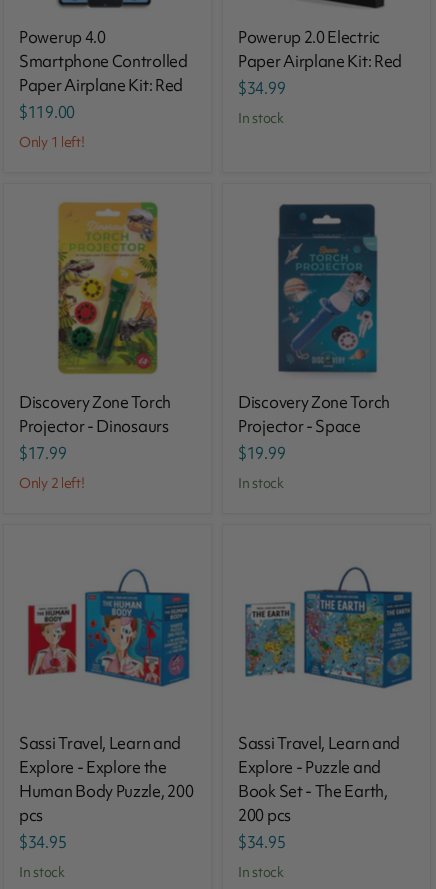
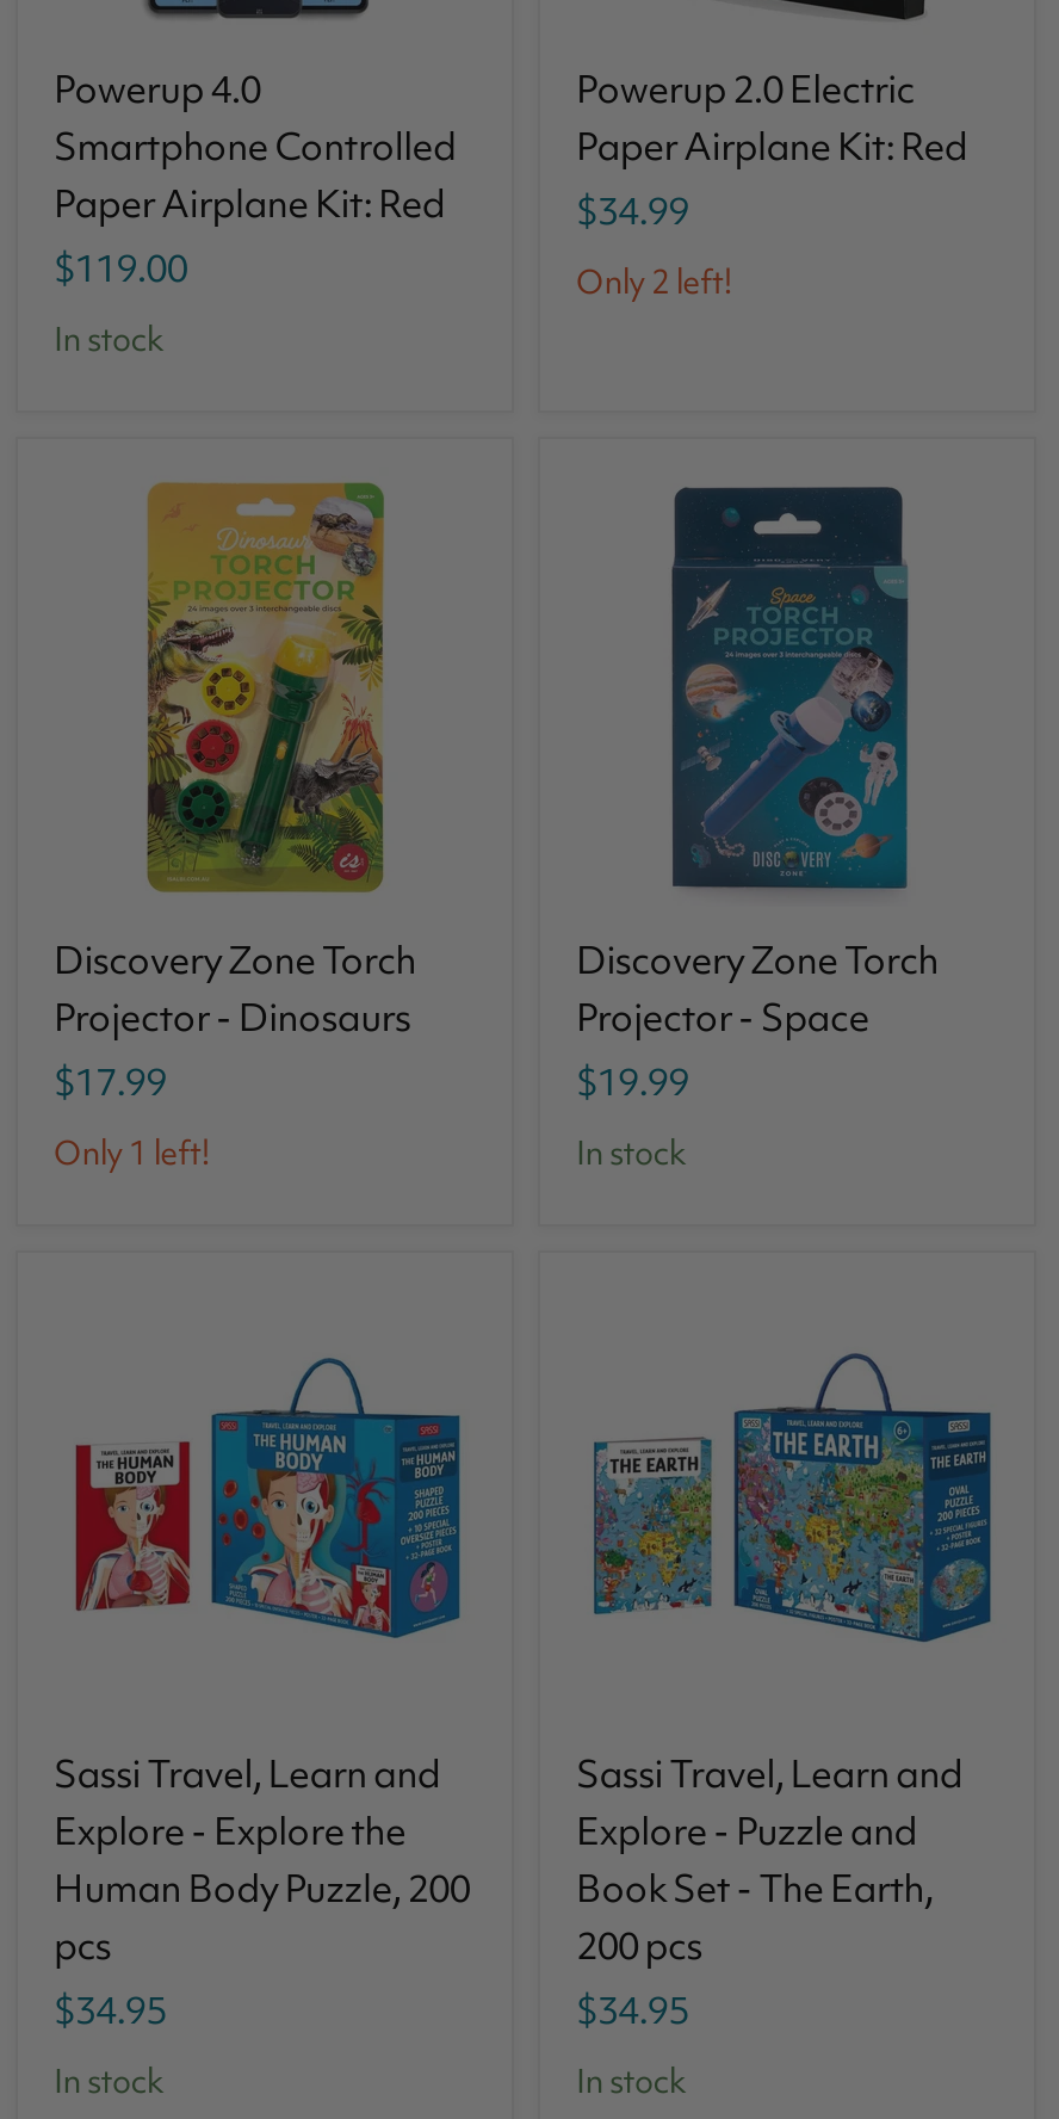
[242,109,284,127] in stock -> [576,260,732,303] Only 2 left!
[19,133,84,151] Only 1 left! -> [62,317,162,360] in stock
[19,474,84,492] Only 2 left! -> [54,1131,210,1174] Only 1 left!

